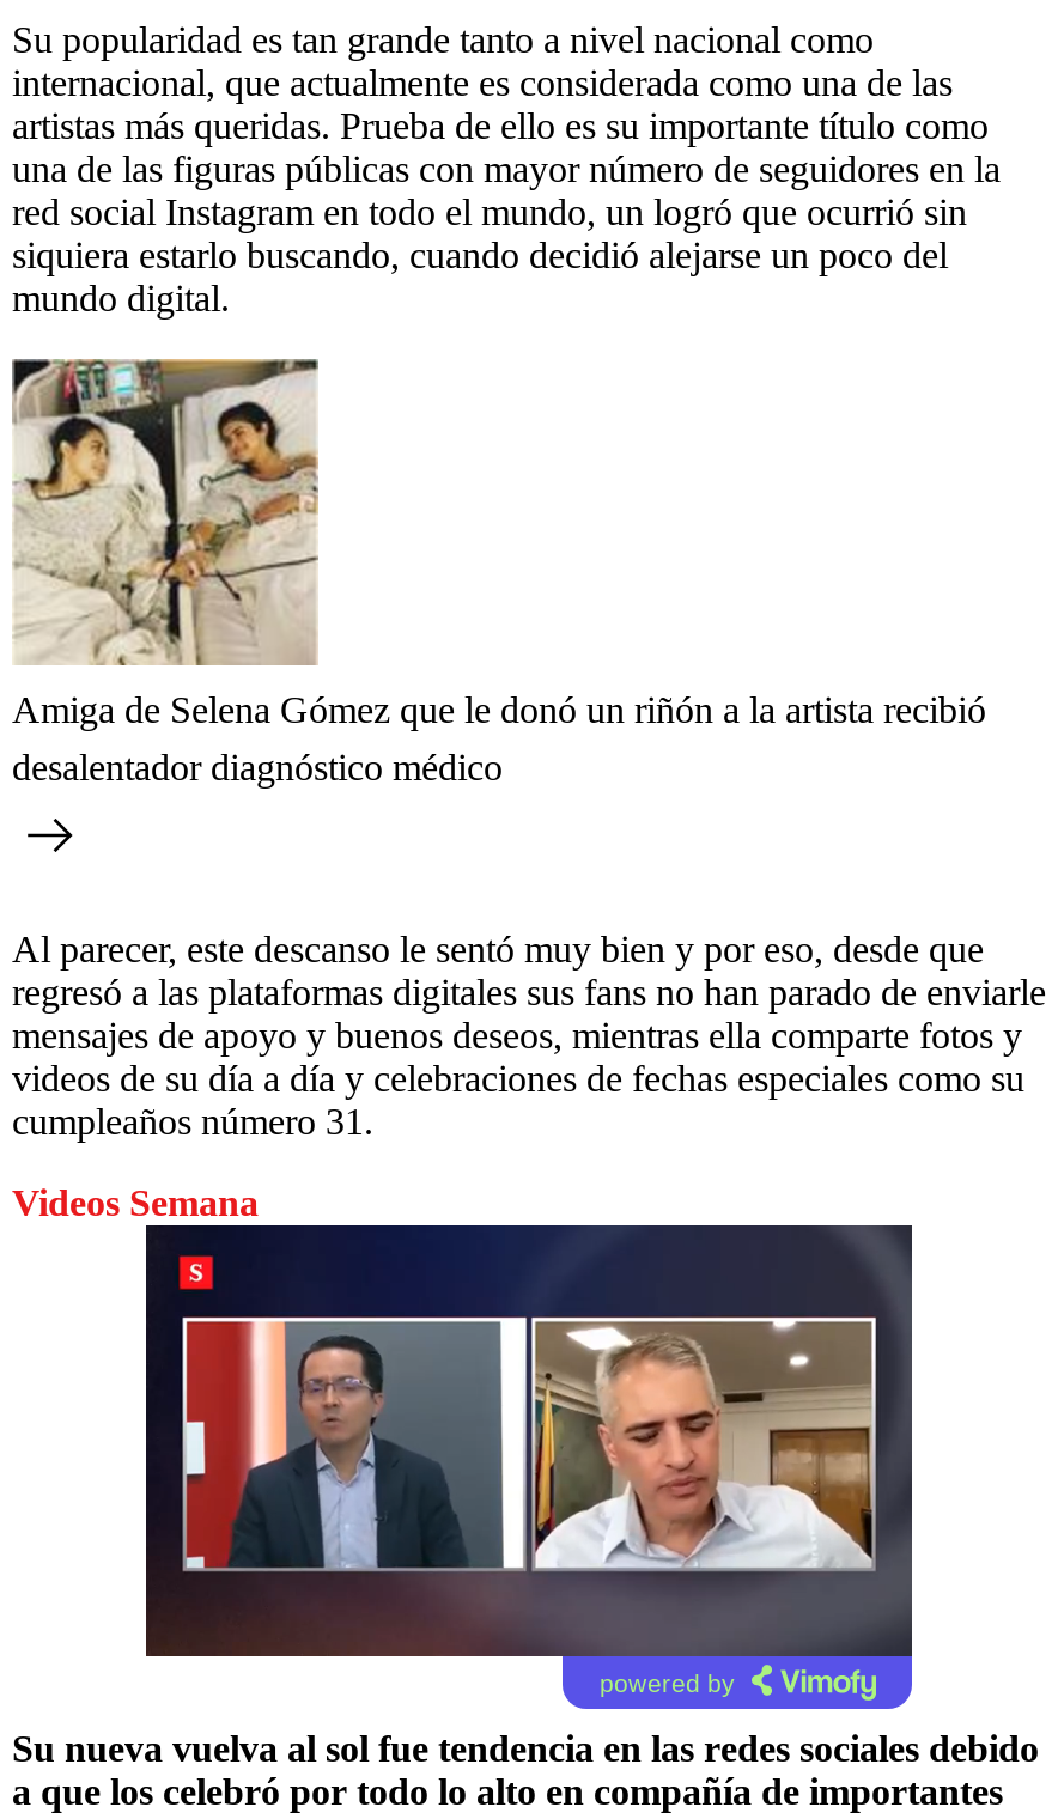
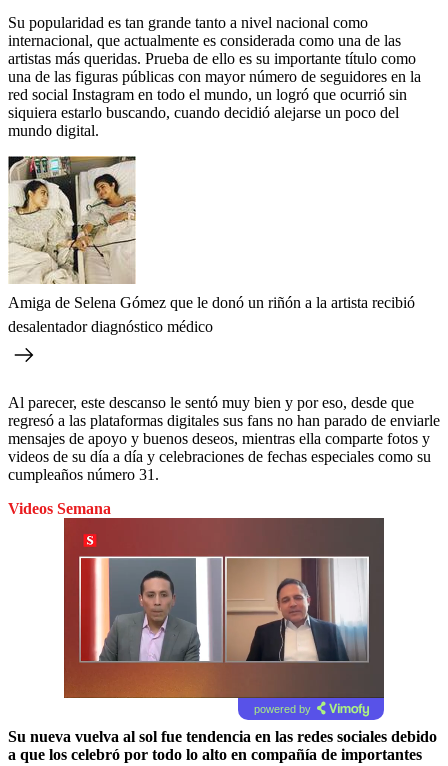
[144,1223,907,1656] [image] -> [63,517,383,698] [image]

